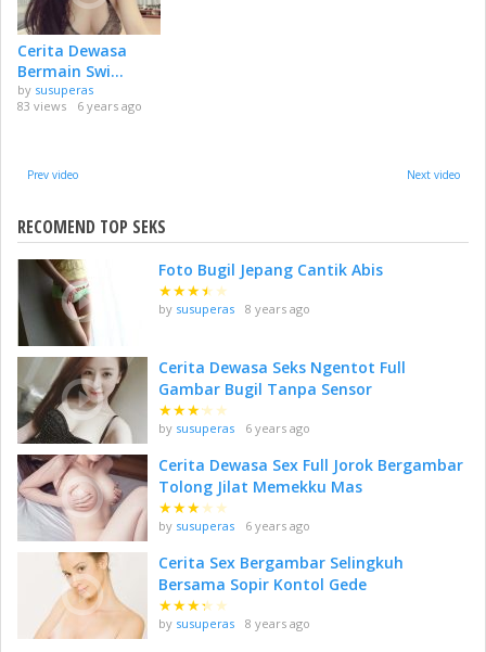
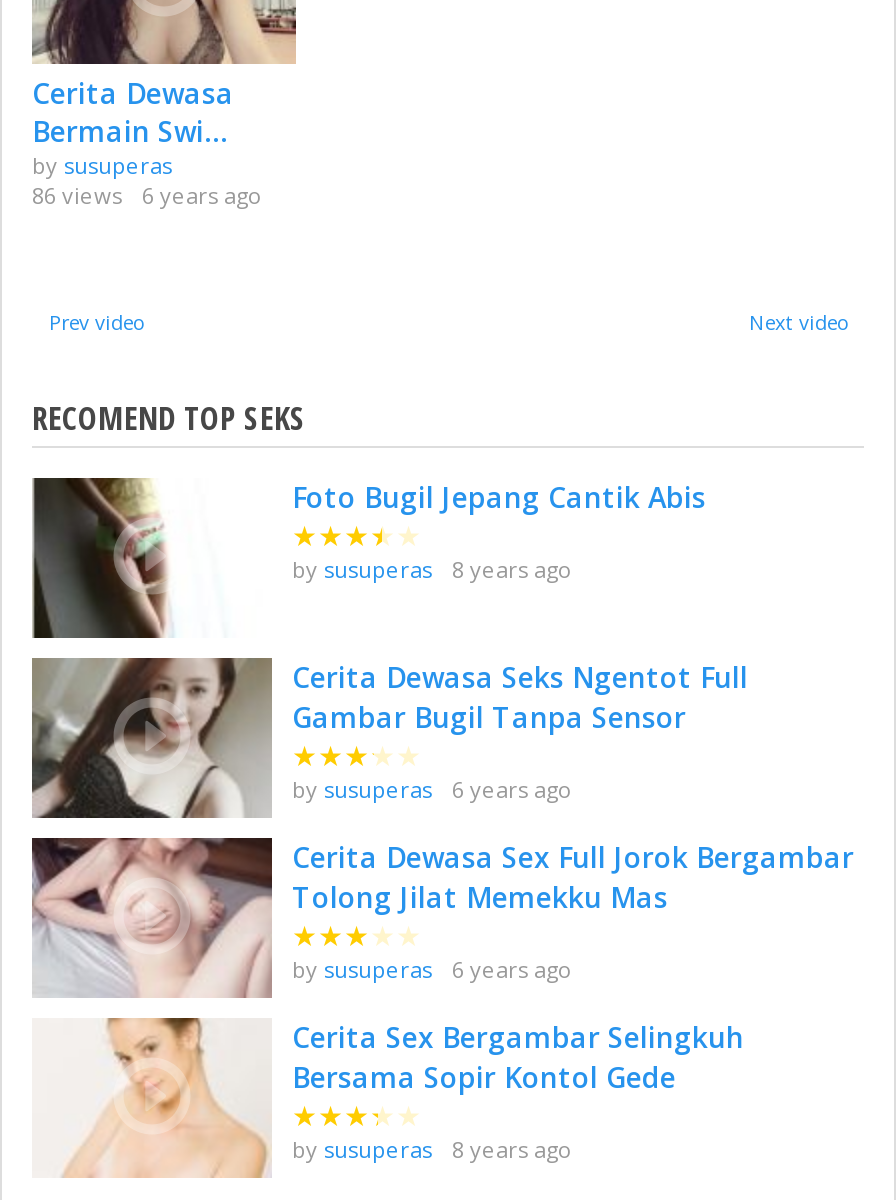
[17,97,142,114] 83 views 6 years ago -> [32,179,262,209] 86 views 6 years ago

